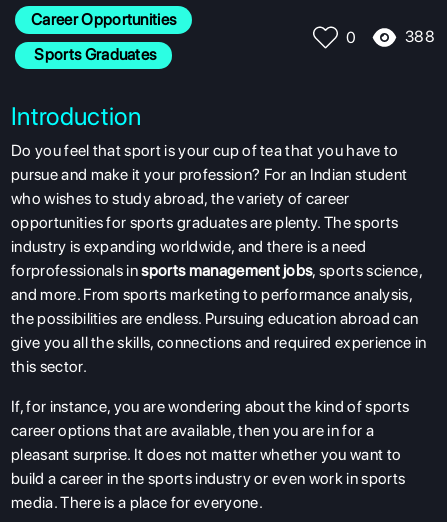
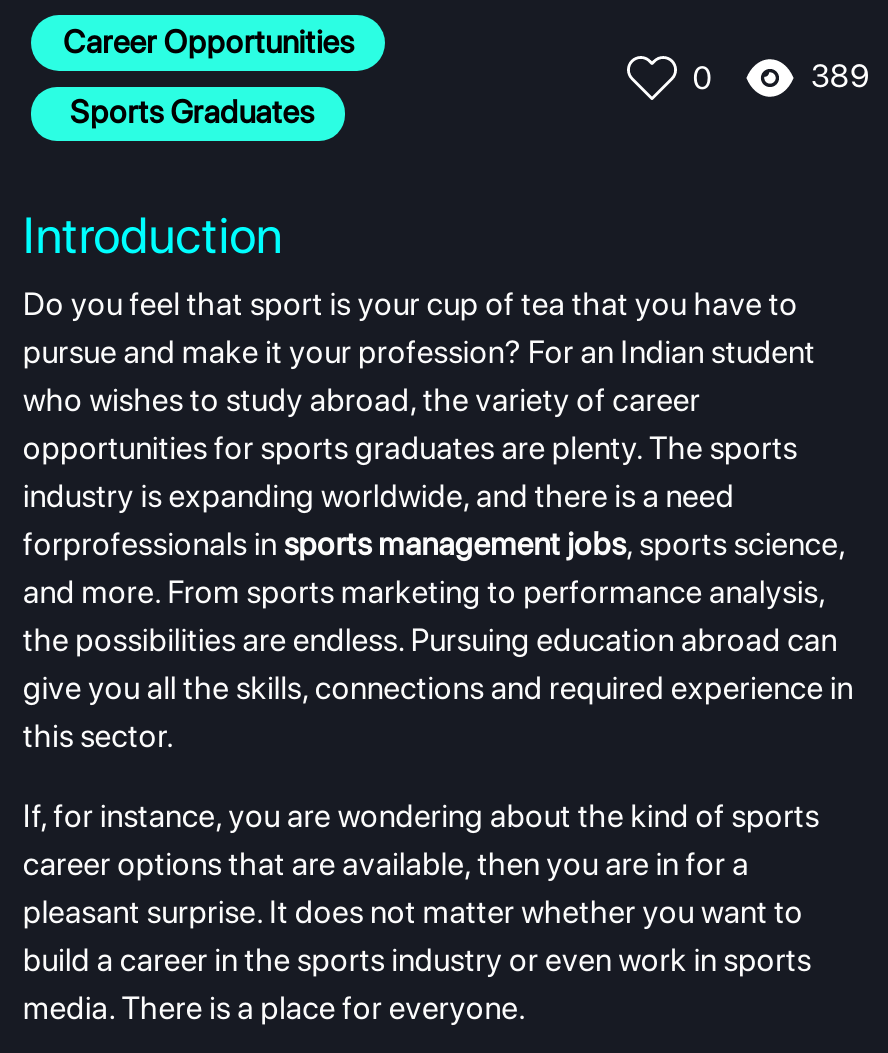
[405,27,435,46] 388 -> [811,57,871,95] 389

